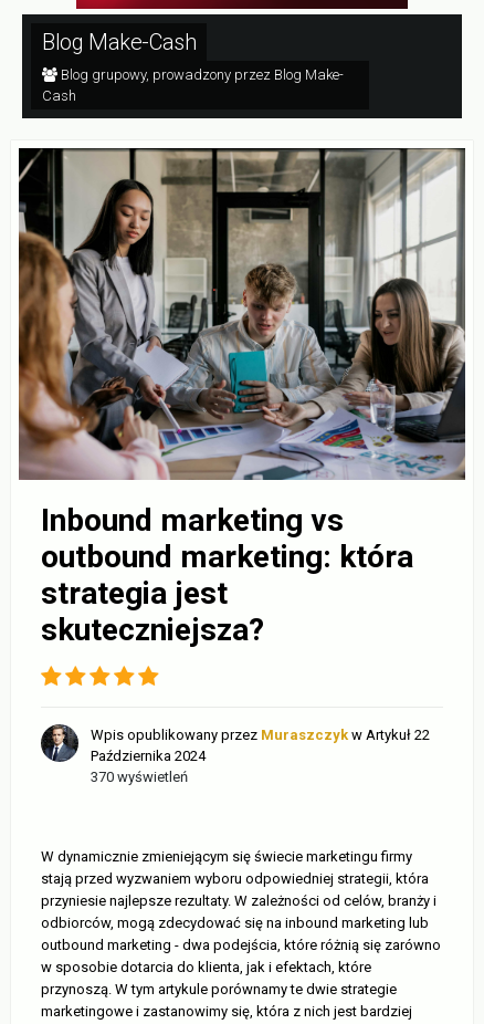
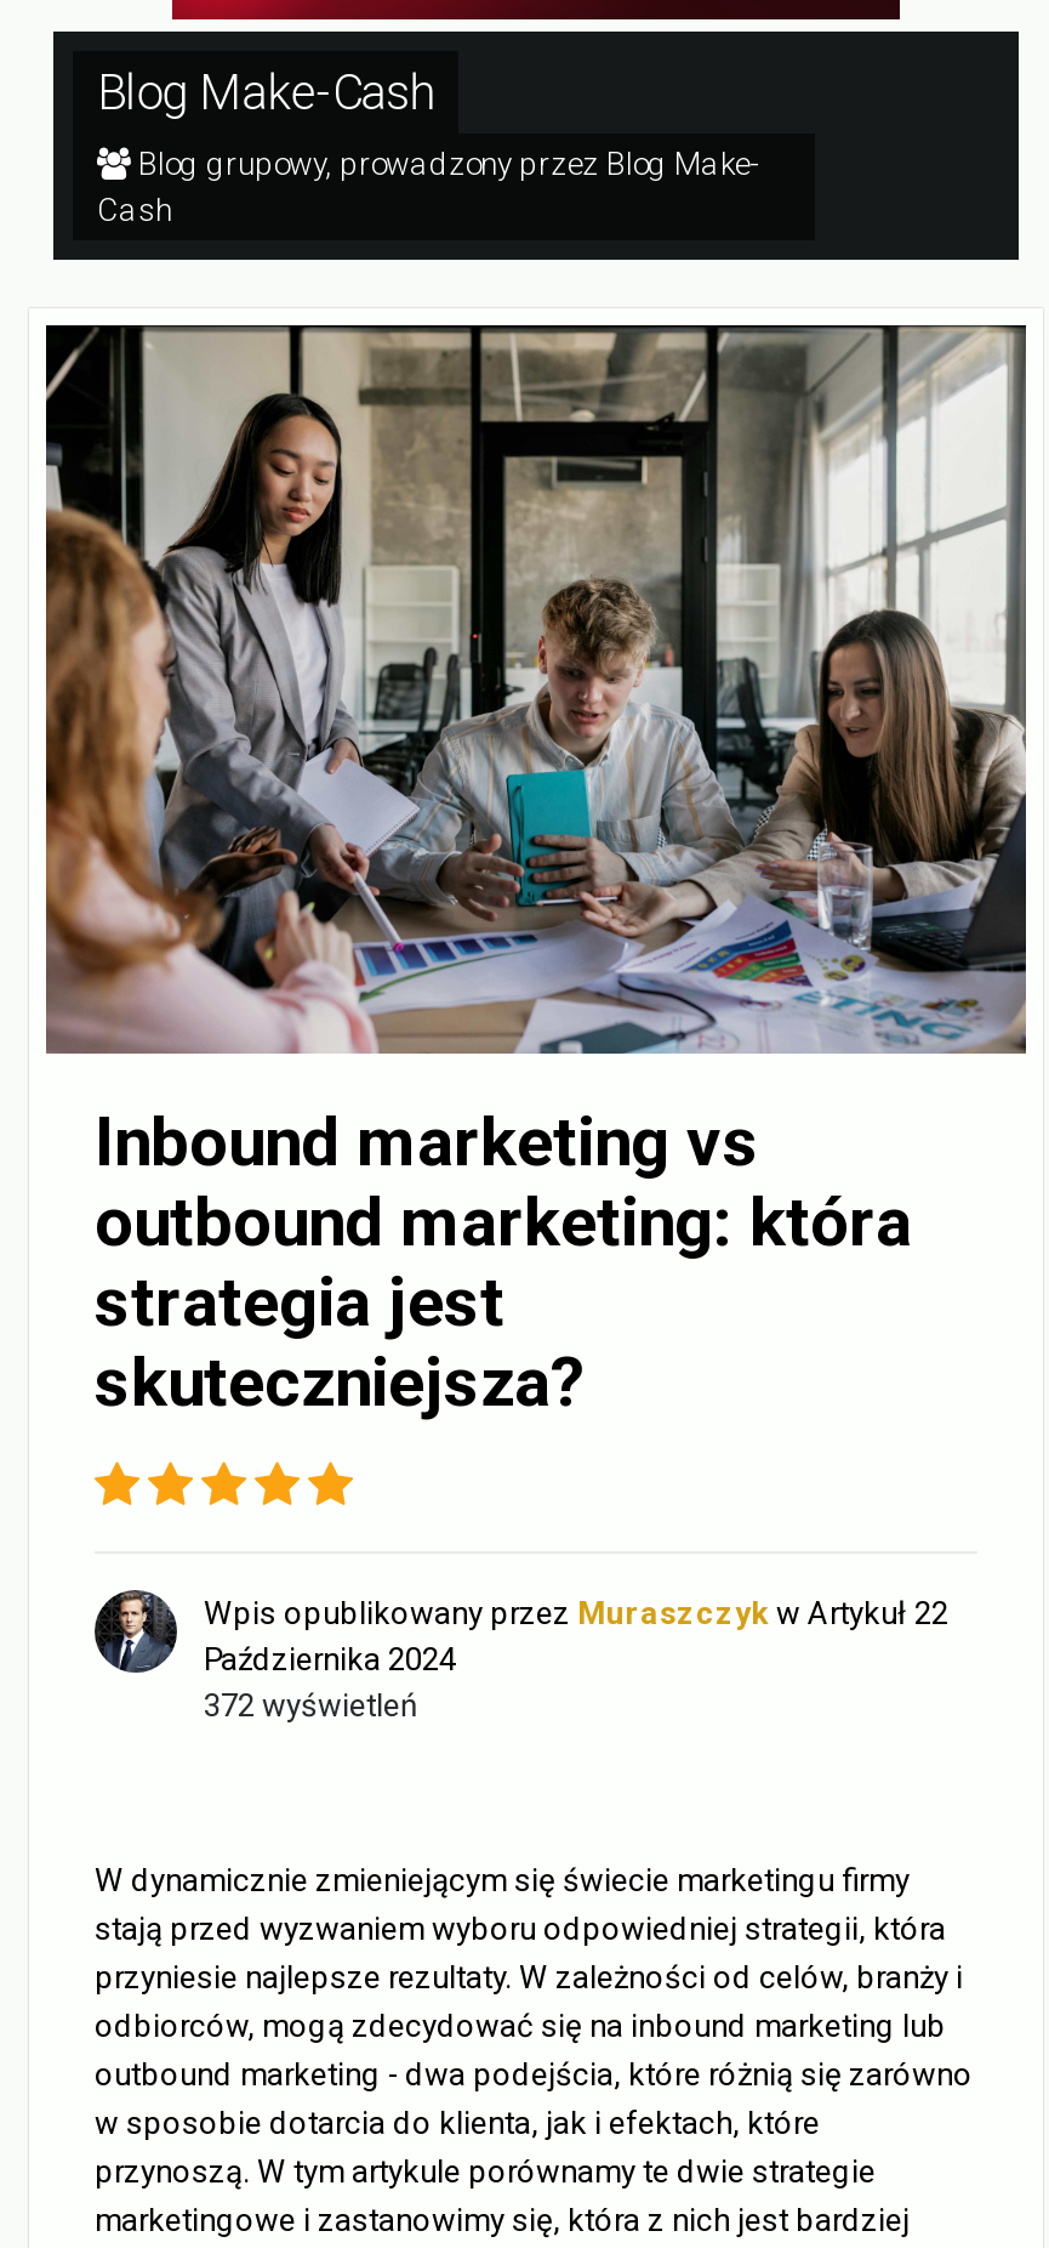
[91,769,188,785] 370 wyświetleń -> [204,1688,417,1724] 372 wyświetleń

